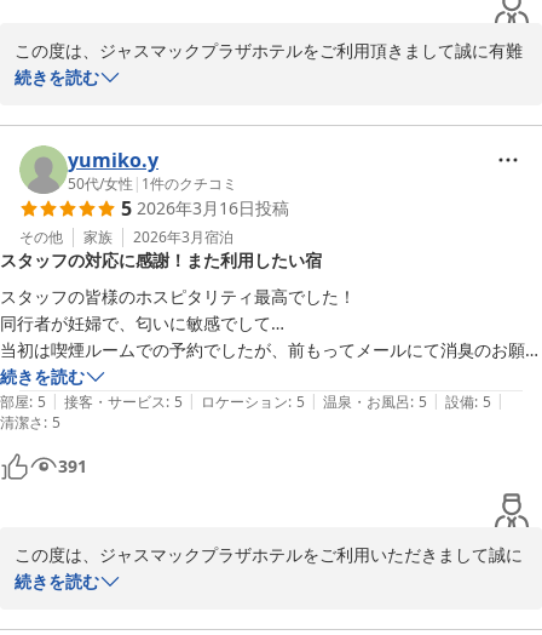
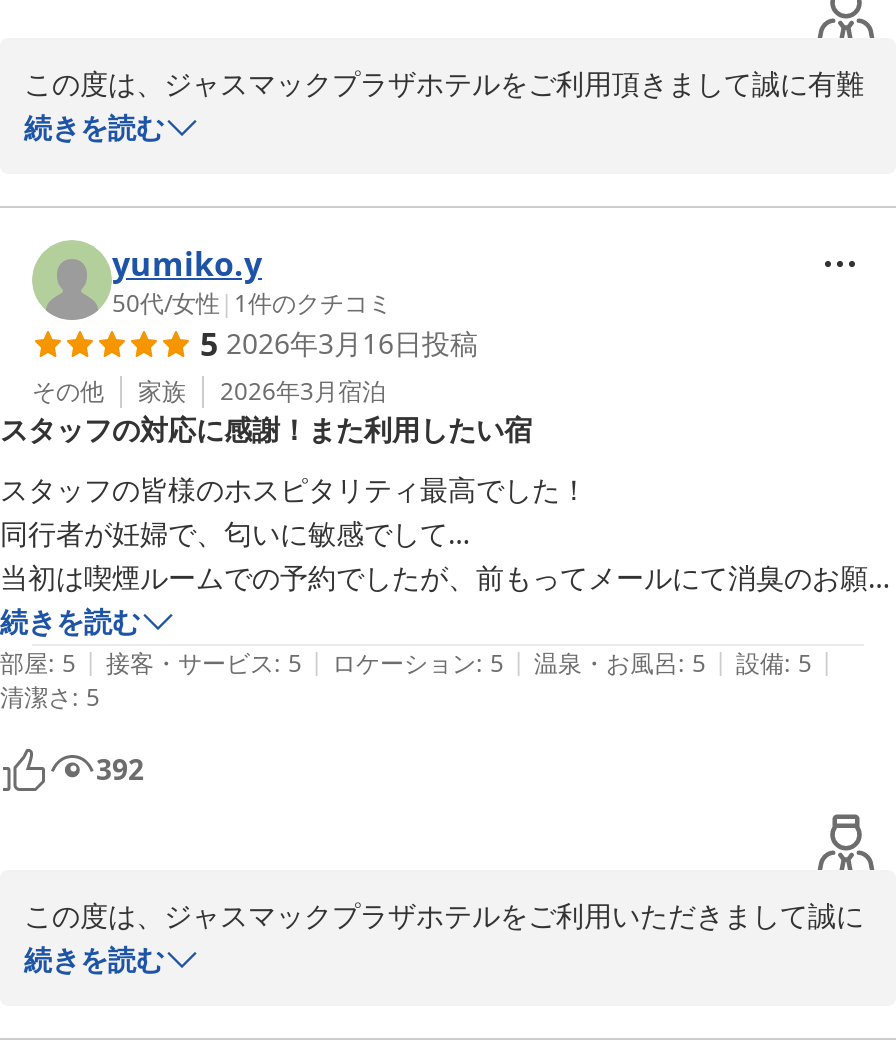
[58,454,87,477] 391 -> [96,750,144,788] 392

